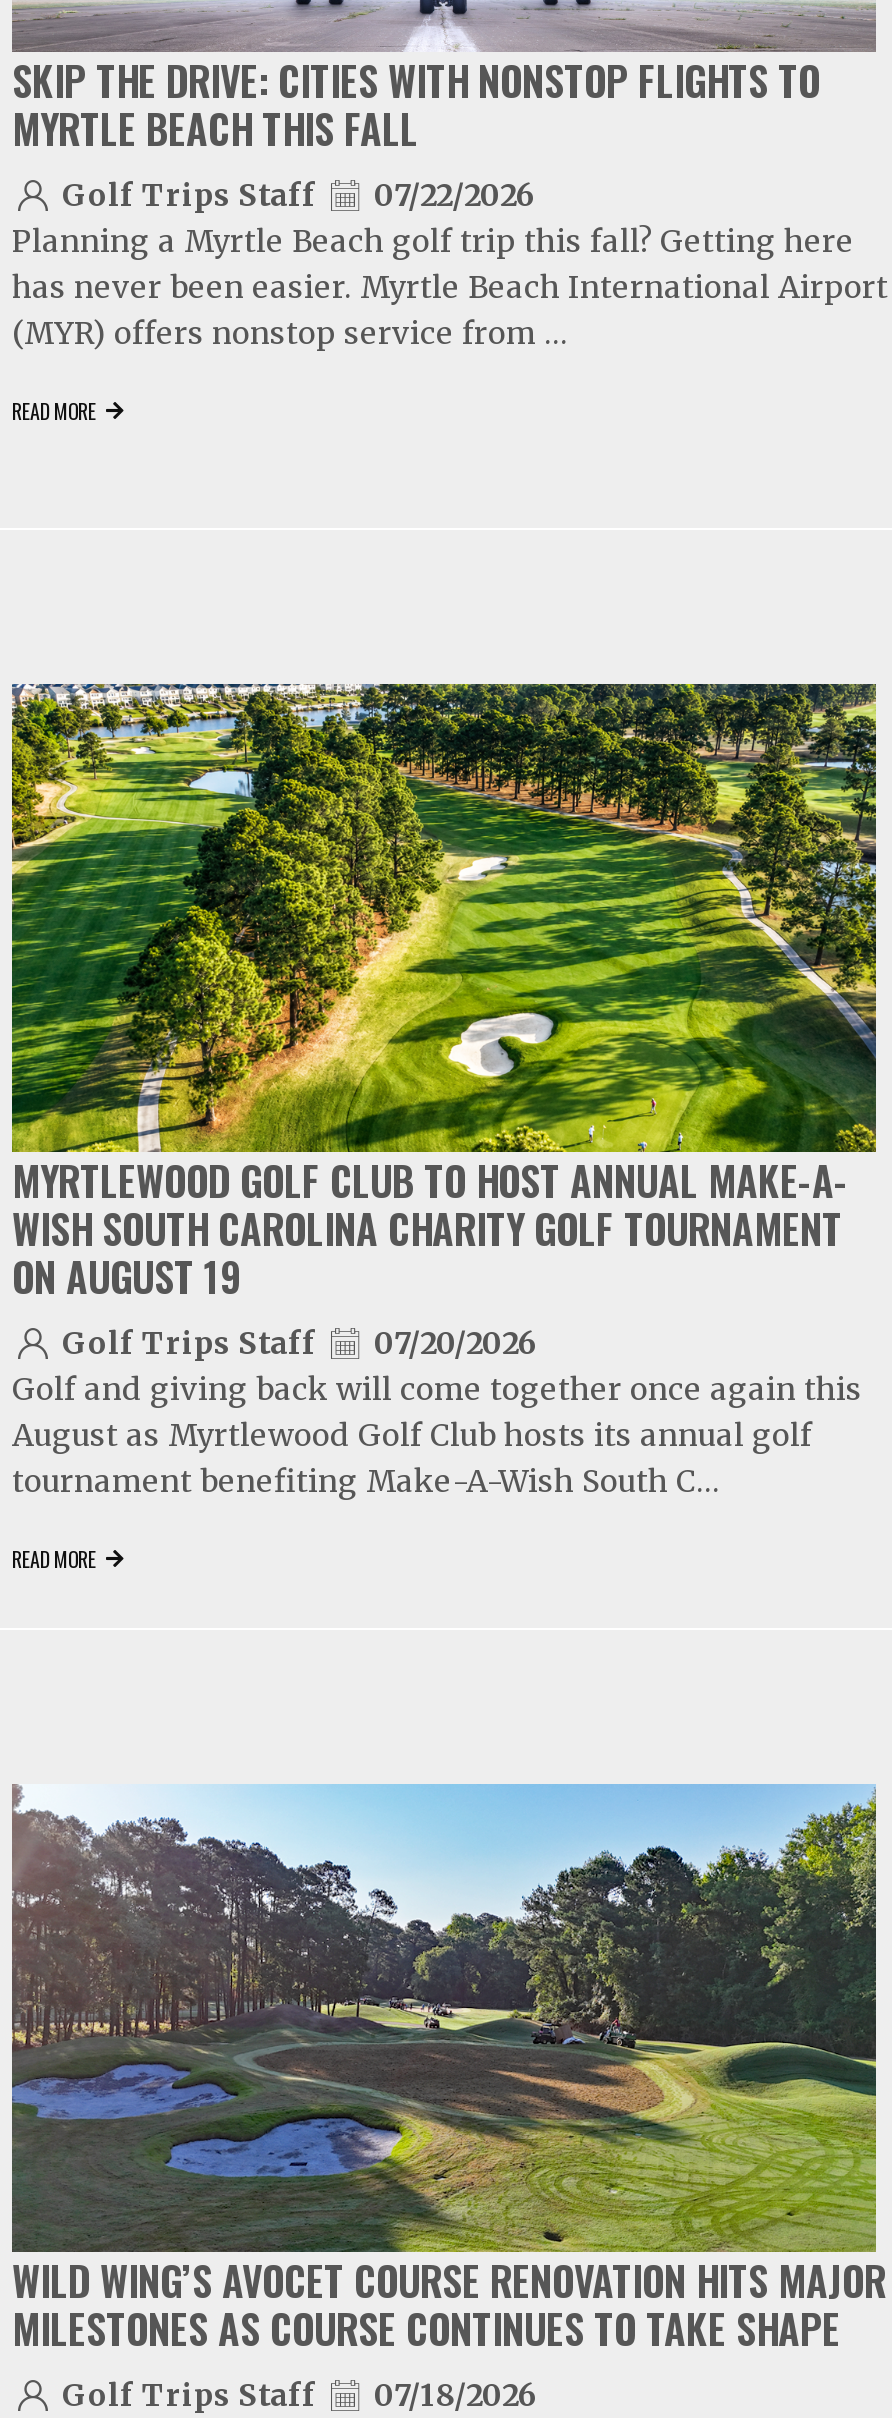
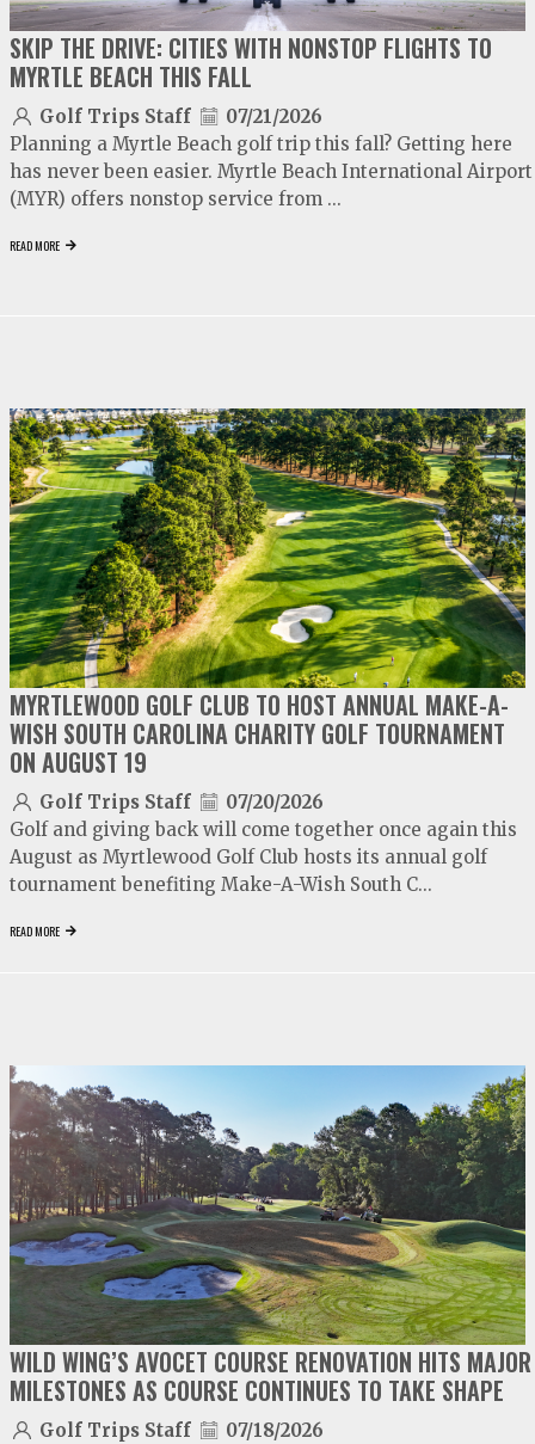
[62,176,536,214] Golf Trips Staff 07/22/2026 -> [39,105,322,128] Golf Trips Staff 07/21/2026

